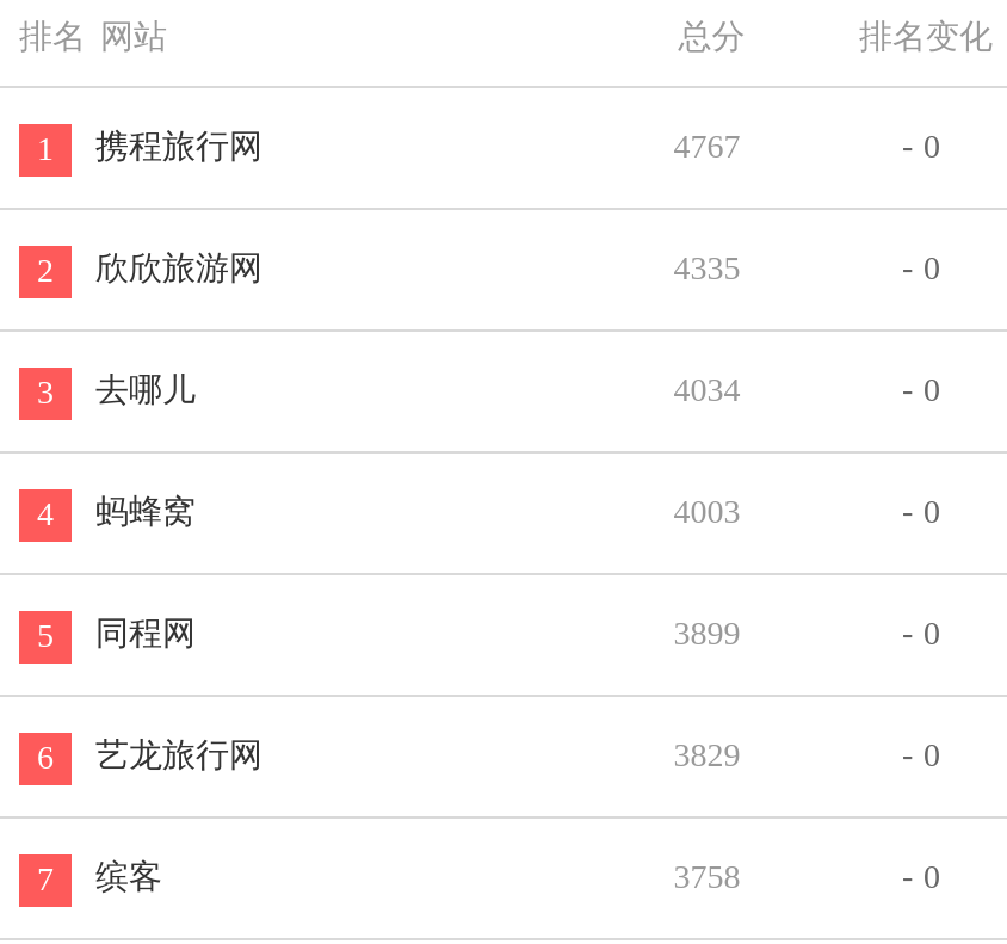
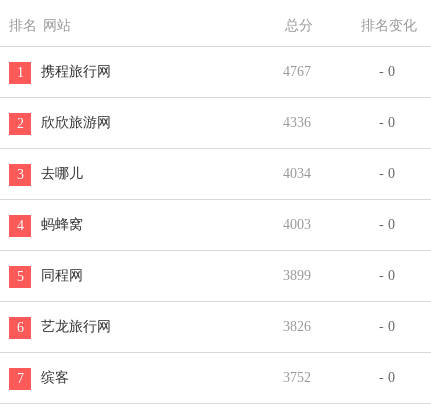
[673,250,740,286] 4335 -> [283,115,311,130] 4336
[673,737,740,773] 3829 -> [283,319,311,334] 3826
[673,859,740,895] 3758 -> [283,370,311,385] 3752

